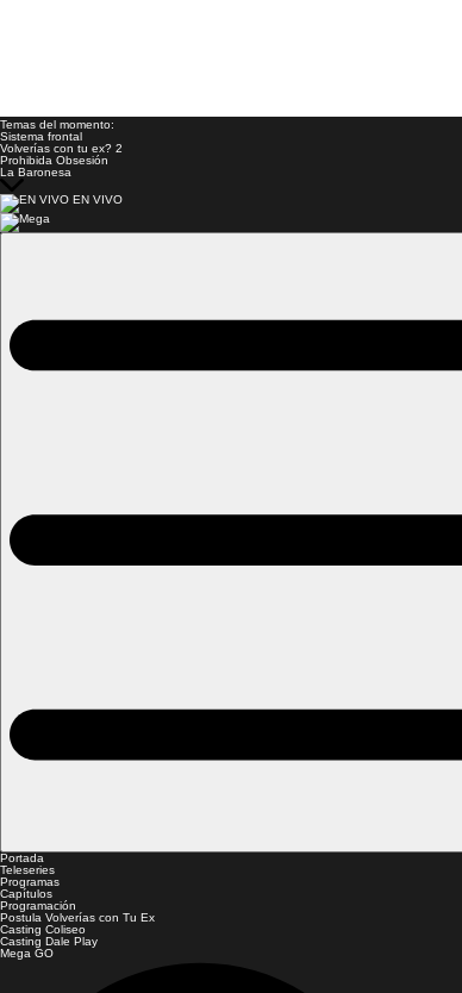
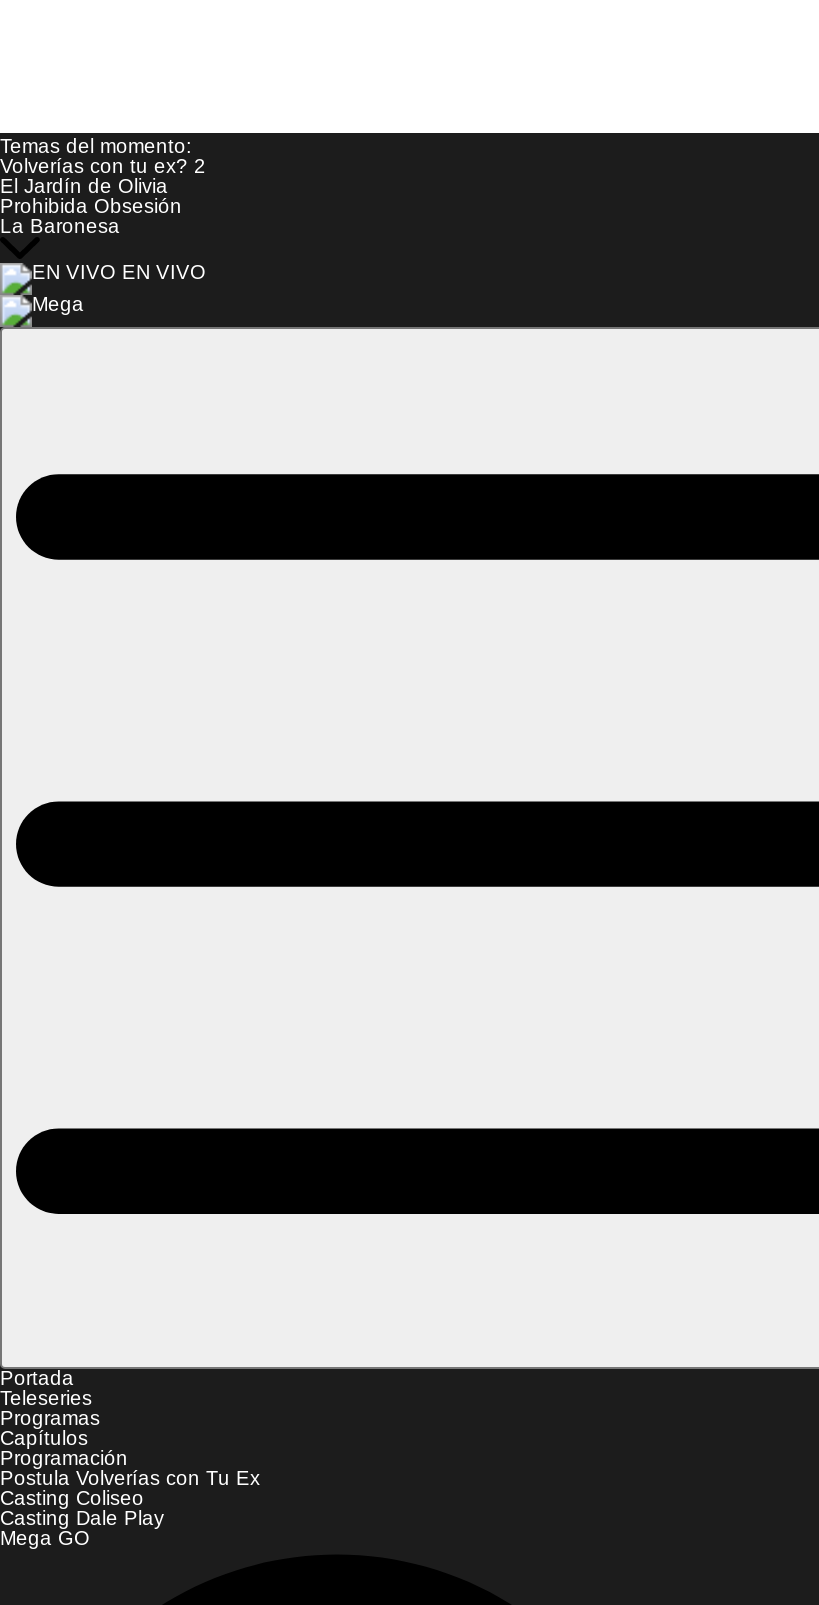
[0,130,82,143] Sistema frontal -> none
none -> [0,175,168,197] El Jardín de Olivia

